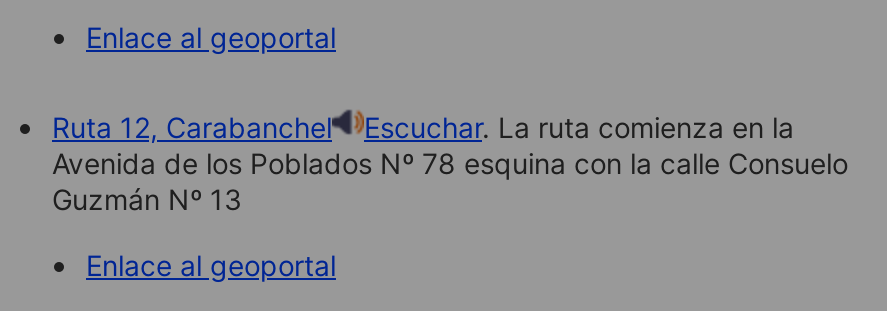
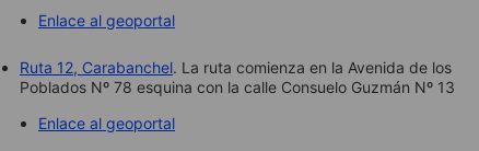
[52,111,848,217] Ruta 12, Carabanchel | Escuchar. La ruta comienza en la | Avenida de los Poblados Nº 78 esquina con la calle Consuelo | Guzmán Nº 13 -> [20,58,455,97] Ruta 12, Carabanchel. La ruta comienza en la Avenida de los | Poblados Nº 78 esquina con la calle Consuelo Guzmán Nº 13

